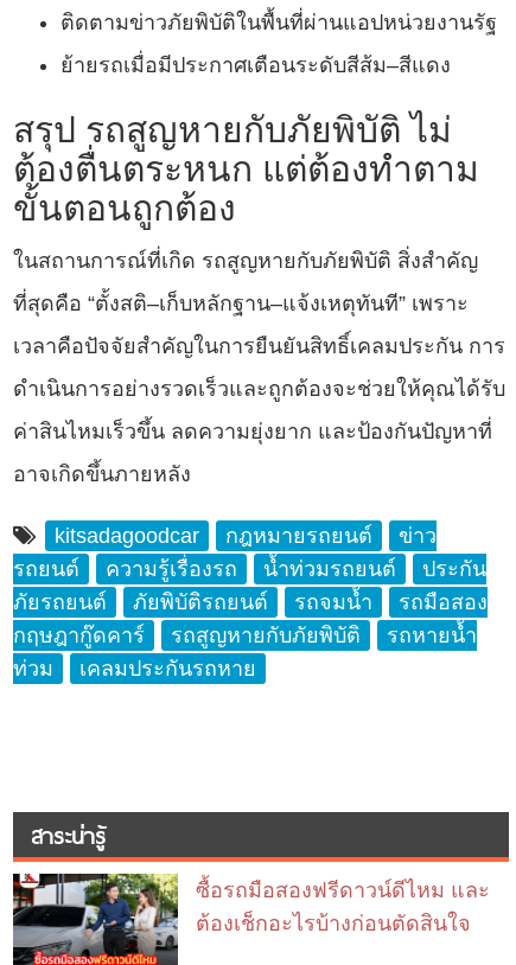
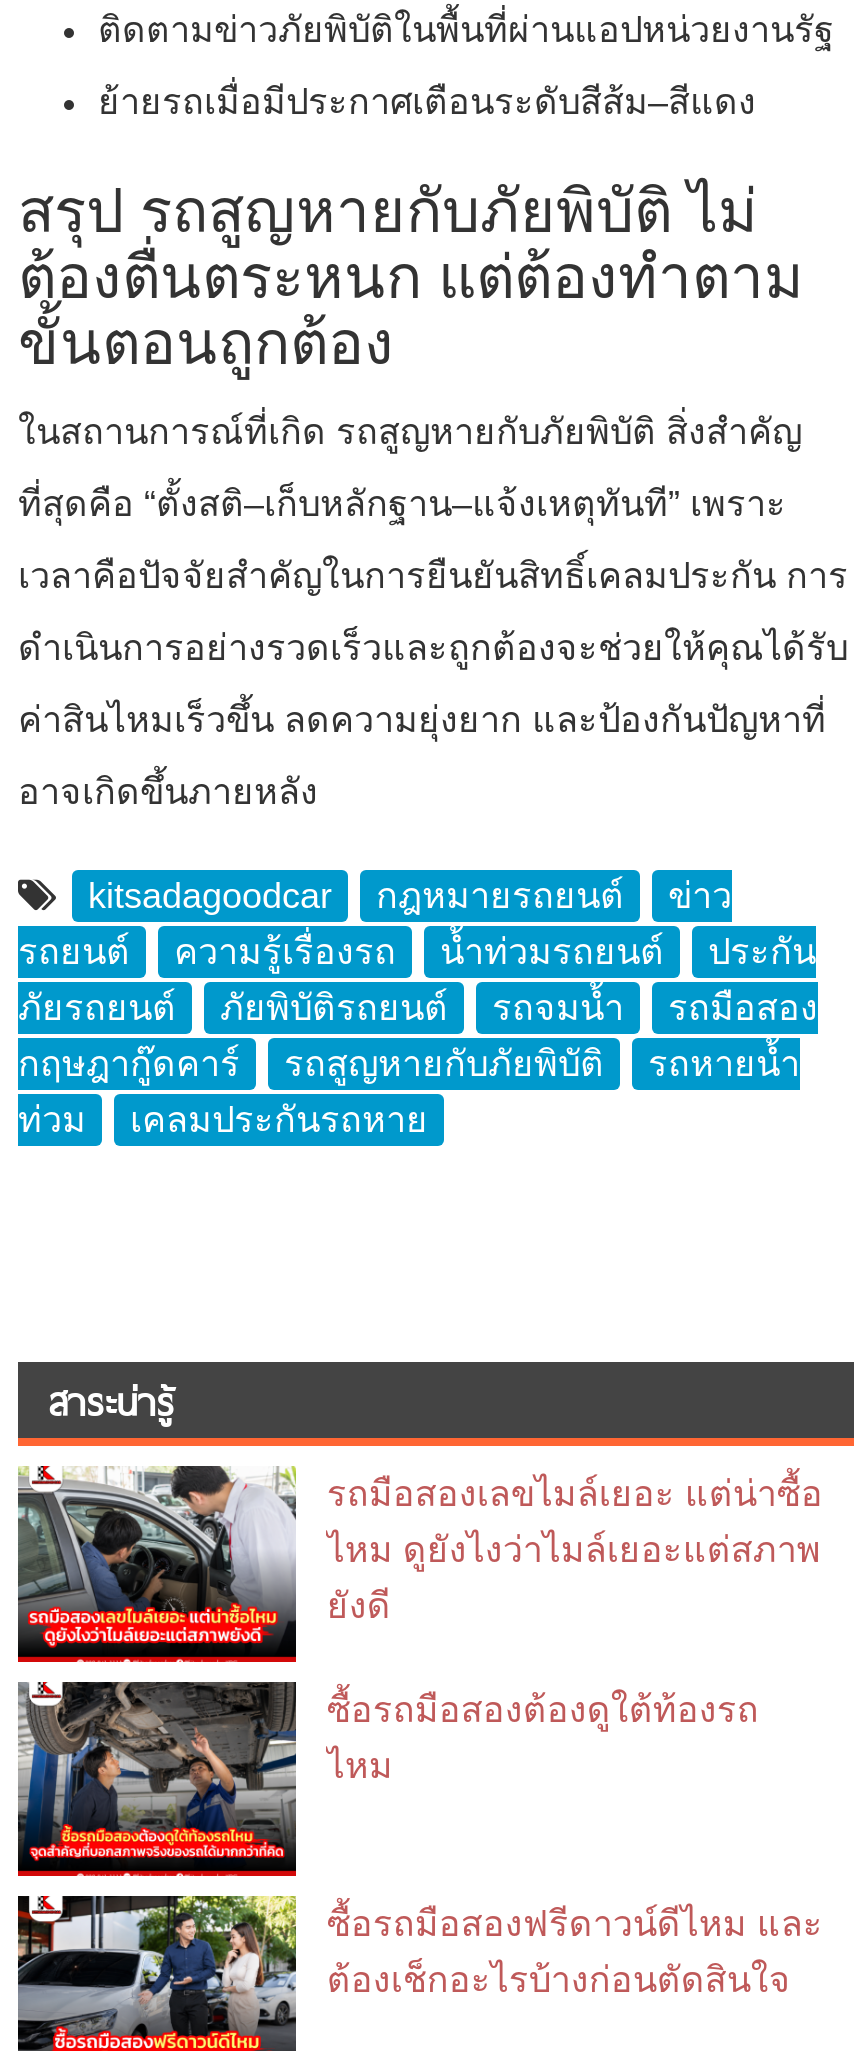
none -> [16,1466,823,1786] [image] | รถมือสองเลขไมล์เยอะ แต่น่าซื้อ | ไหม ดูยังไงว่าไมล์เยอะแต่สภาพ | ยังดี | ซื้อรถมือสองต้องดูใต้ท้องรถ | ไหม
none -> [18,1680,298,1878] [image]

